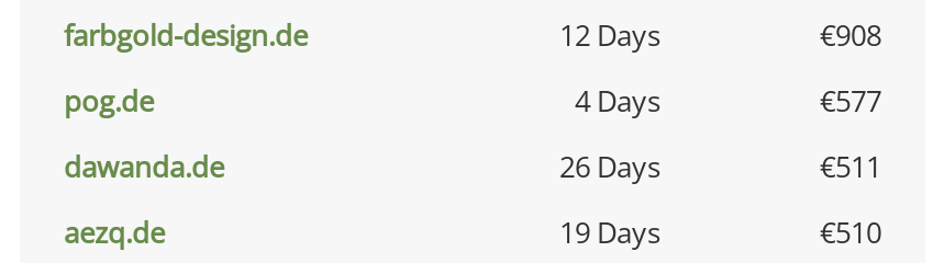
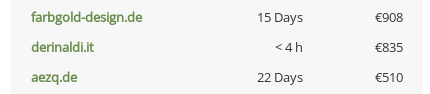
[559,15,660,55] 12 Days -> [256,8,302,26] 15 Days
[64,81,881,186] pog.de | 4 Days | €577 | dawanda.de | 26 Days | €511 -> [31,38,403,56] derinaldi.it | < 4 h | €835
[559,213,660,252] 19 Days -> [256,68,302,86] 22 Days

